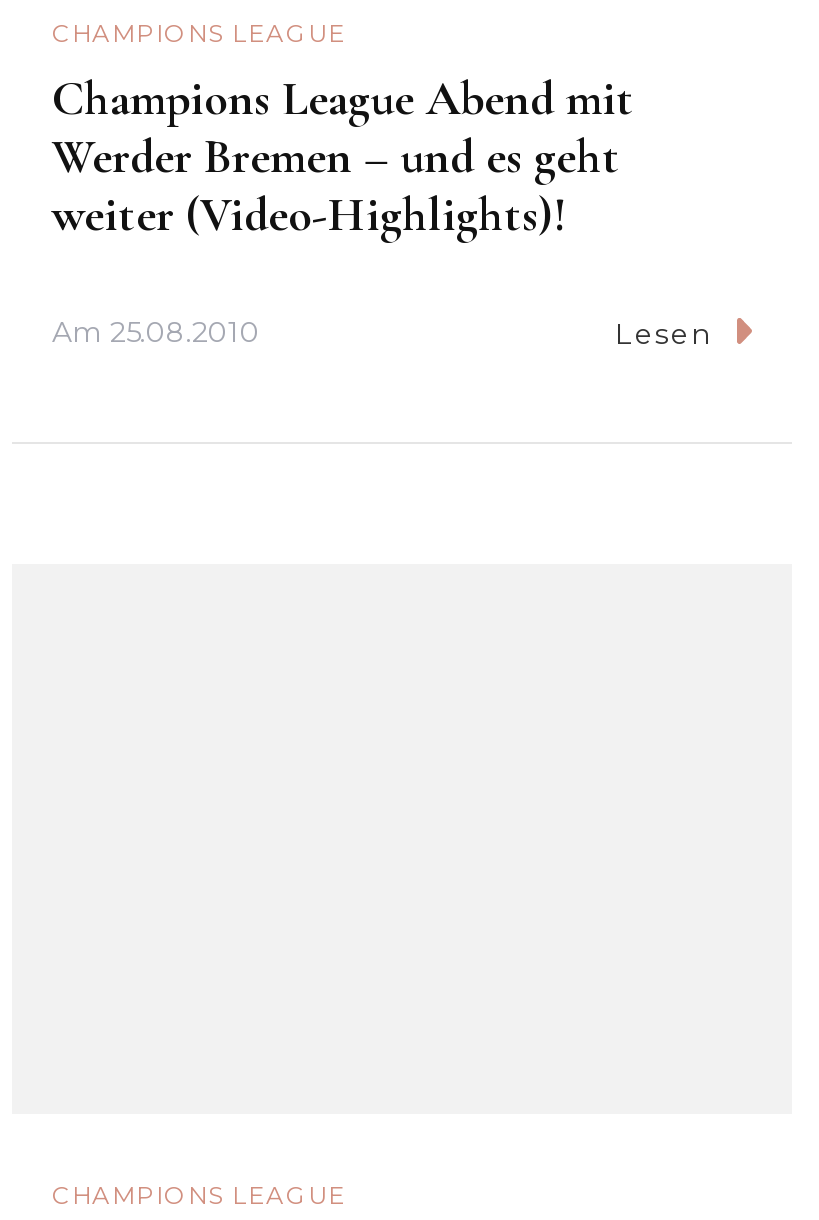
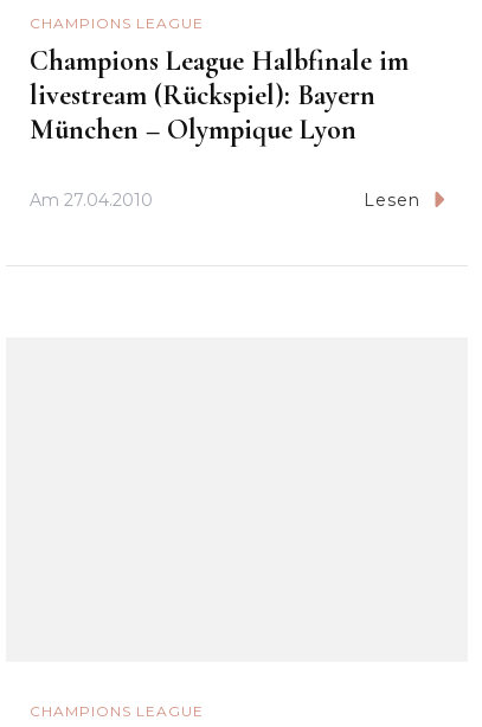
[52,70,634,244] Champions League Abend mit | Werder Bremen – und es geht | weiter (Video-Highlights)! -> [30,44,409,147] Champions League Halbfinale im | livestream (Rückspiel): Bayern | München – Olympique Lyon
[52,315,260,351] Am 25.08.2010 -> [30,190,153,211] Am 27.04.2010

